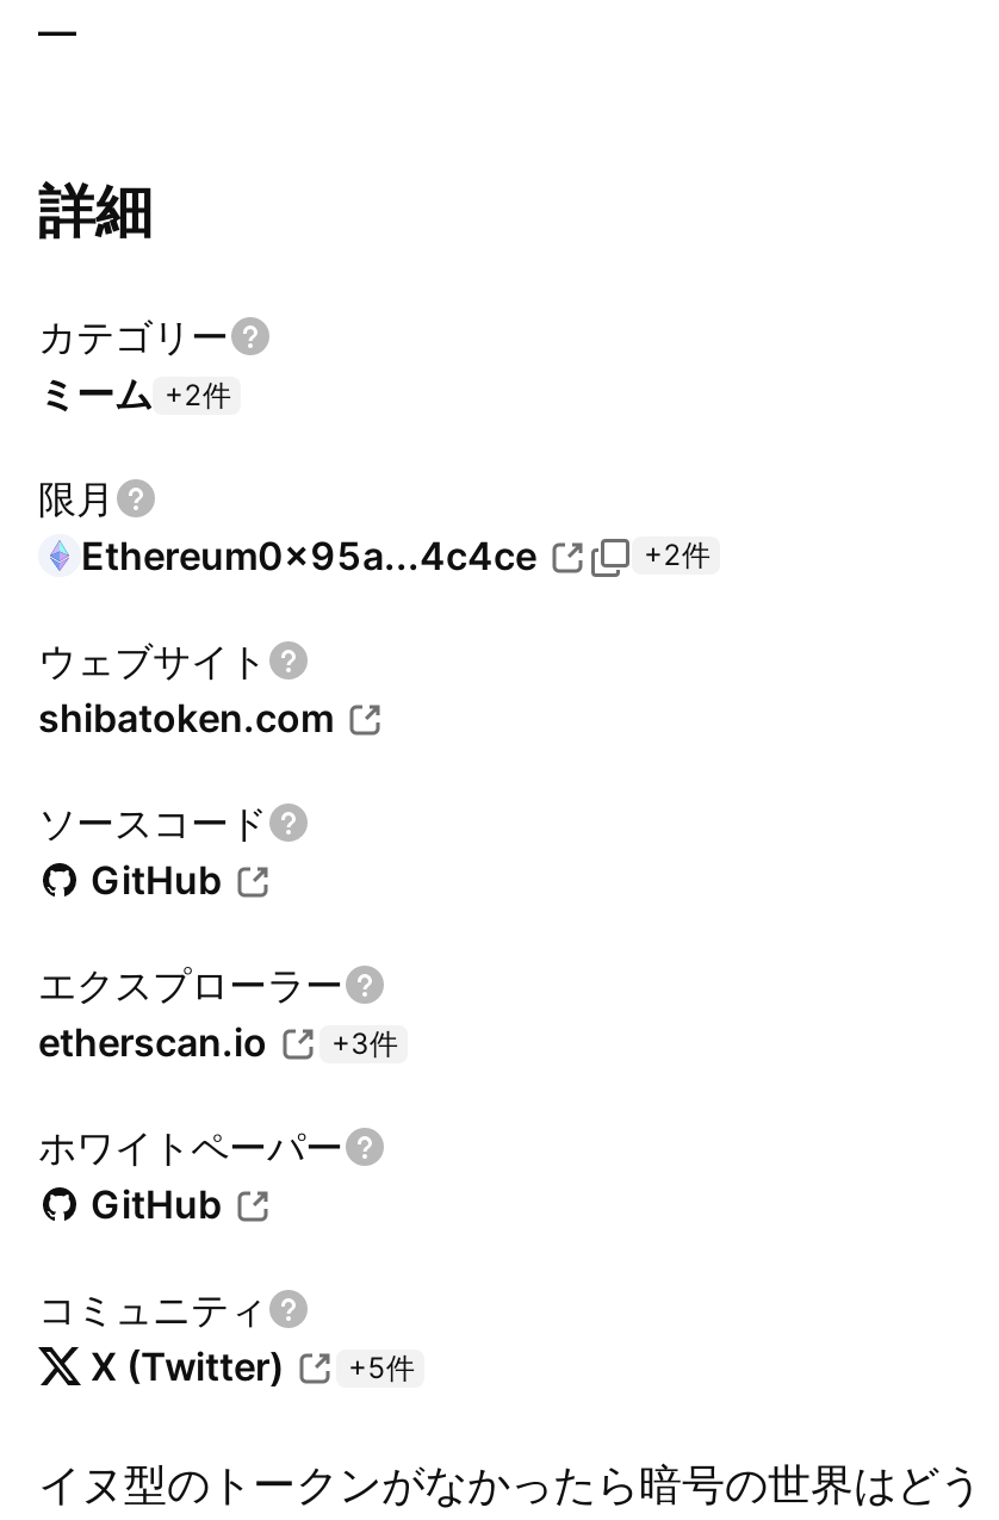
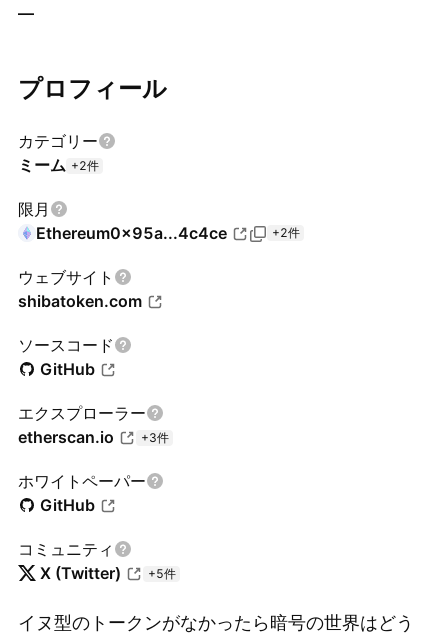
[38,176,153,246] 詳細 -> [18,74,167,103] プロフィール

